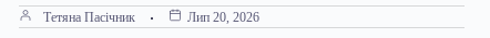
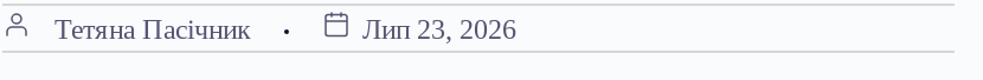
[187,10,259,25] Лип 20, 2026 -> [362,13,516,46] Лип 23, 2026

